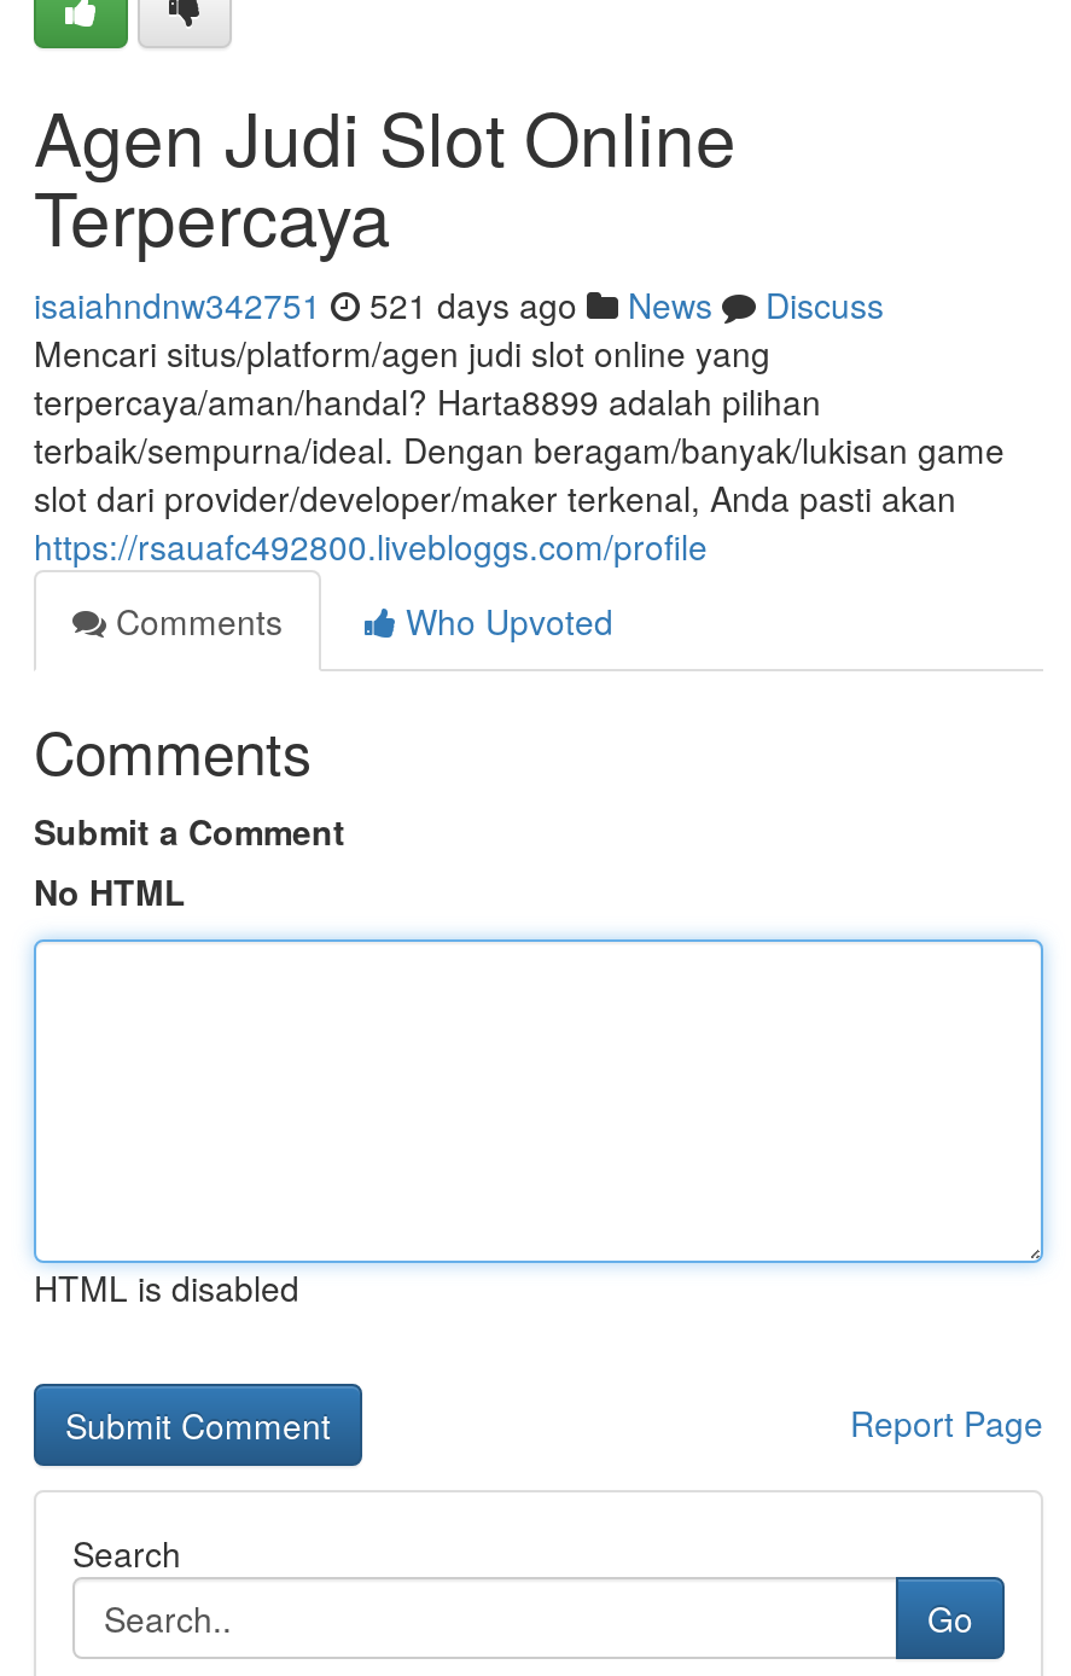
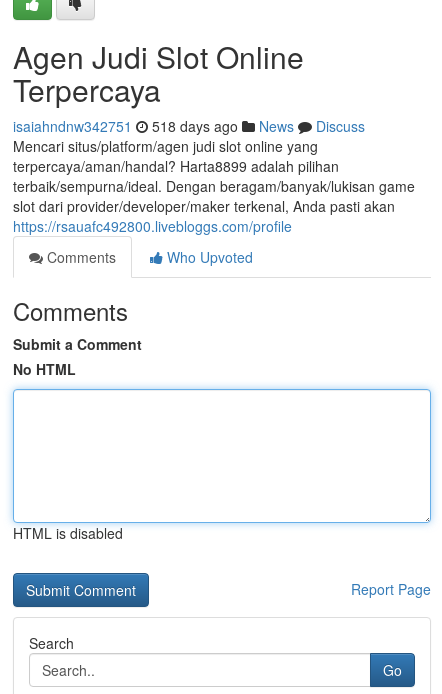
[34,280,884,328] isaiahndnw342751 521 days ago News Discuss -> [13,116,365,136] isaiahndnw342751 518 days ago News Discuss

